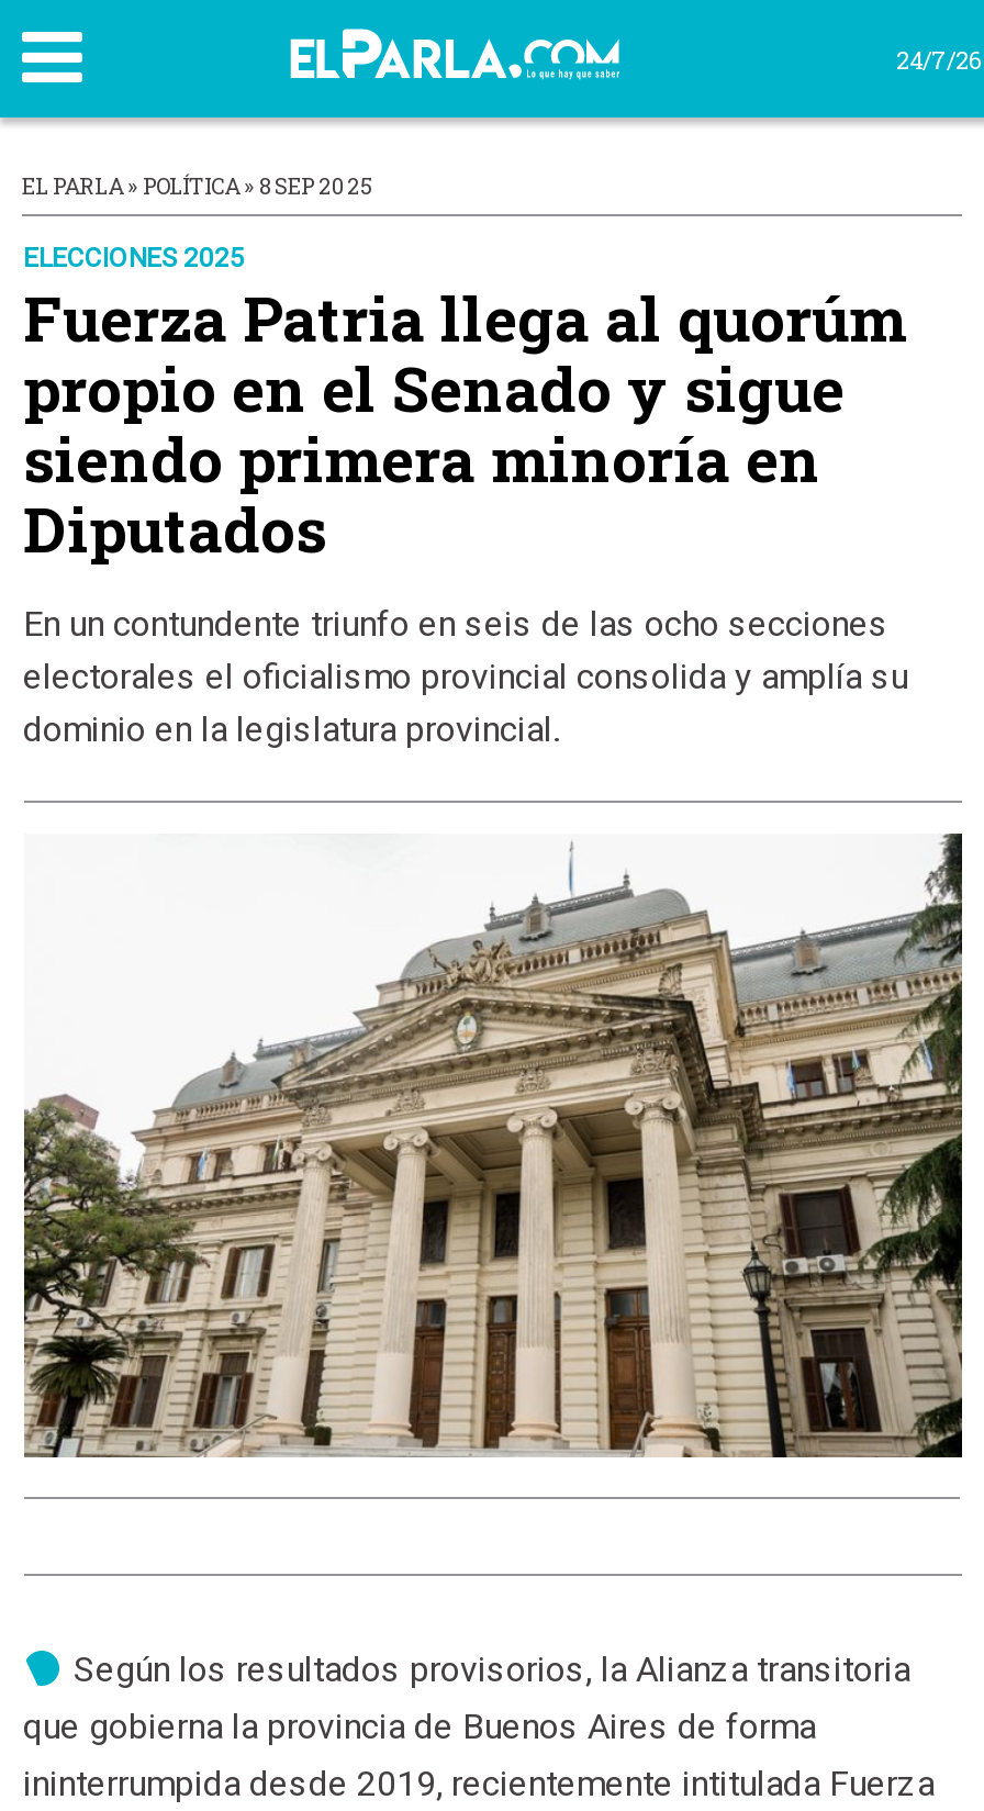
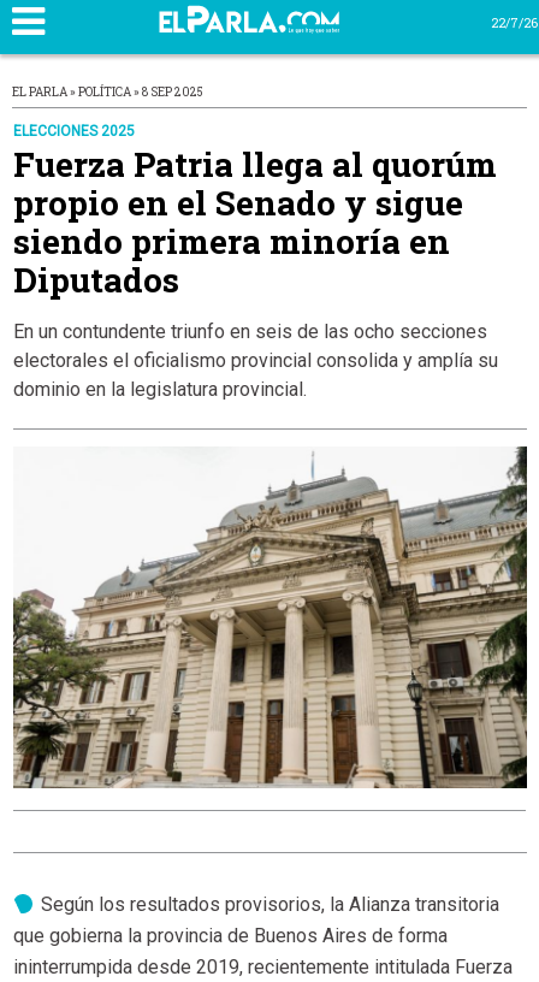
[896,43,982,76] 24/7/26 -> [491,13,538,31] 22/7/26

